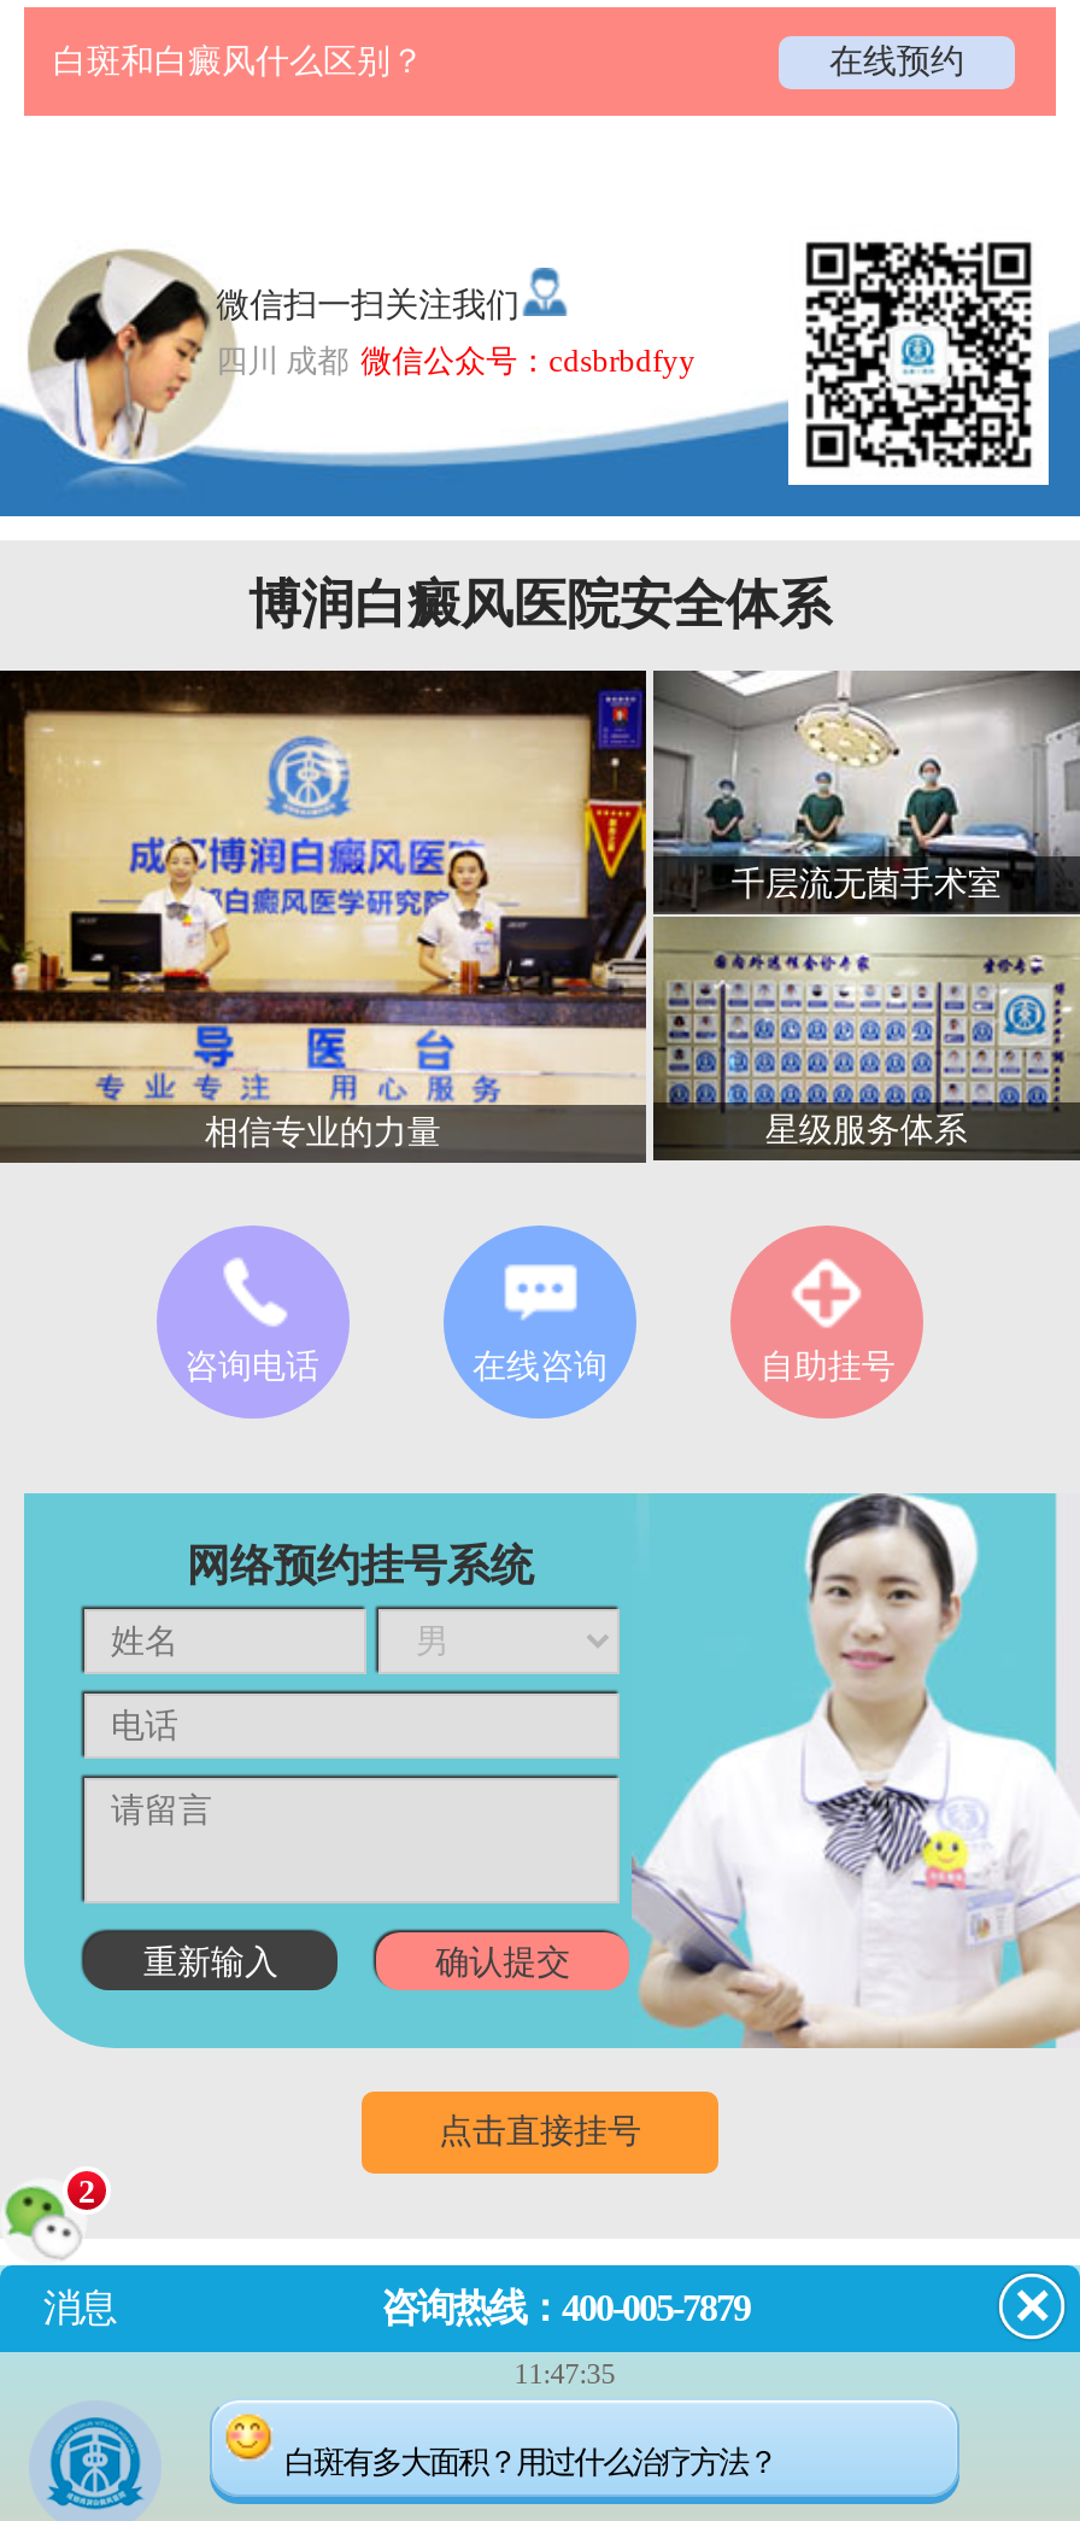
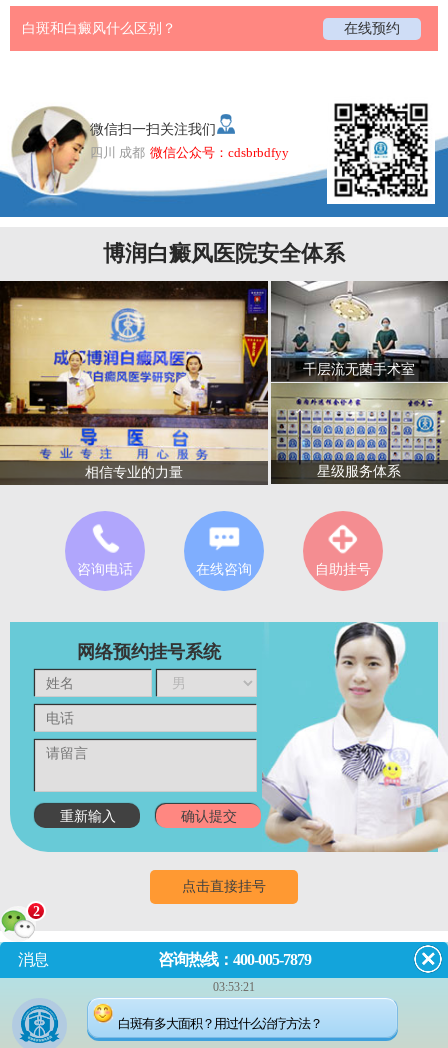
[514,2357,615,2391] 11:47:35 -> [213,980,255,994] 03:53:21

